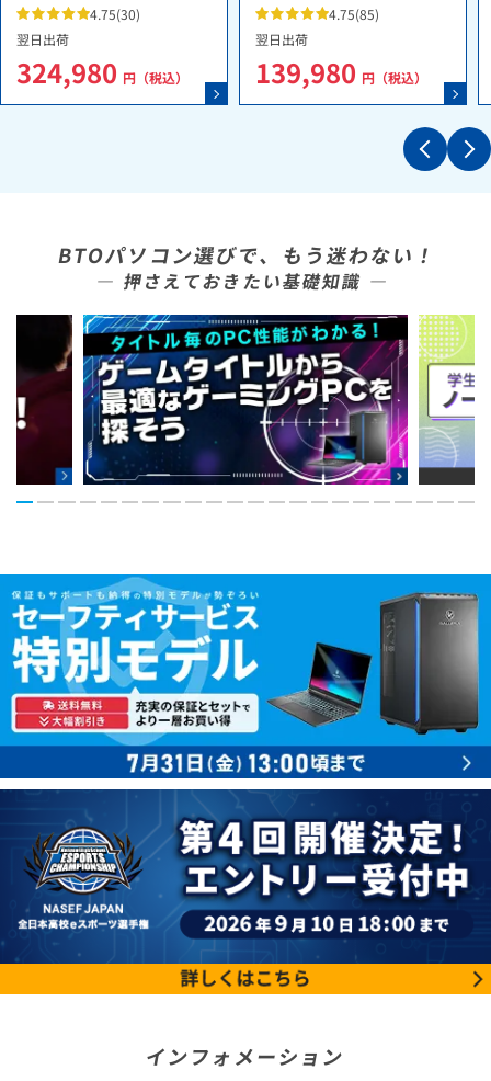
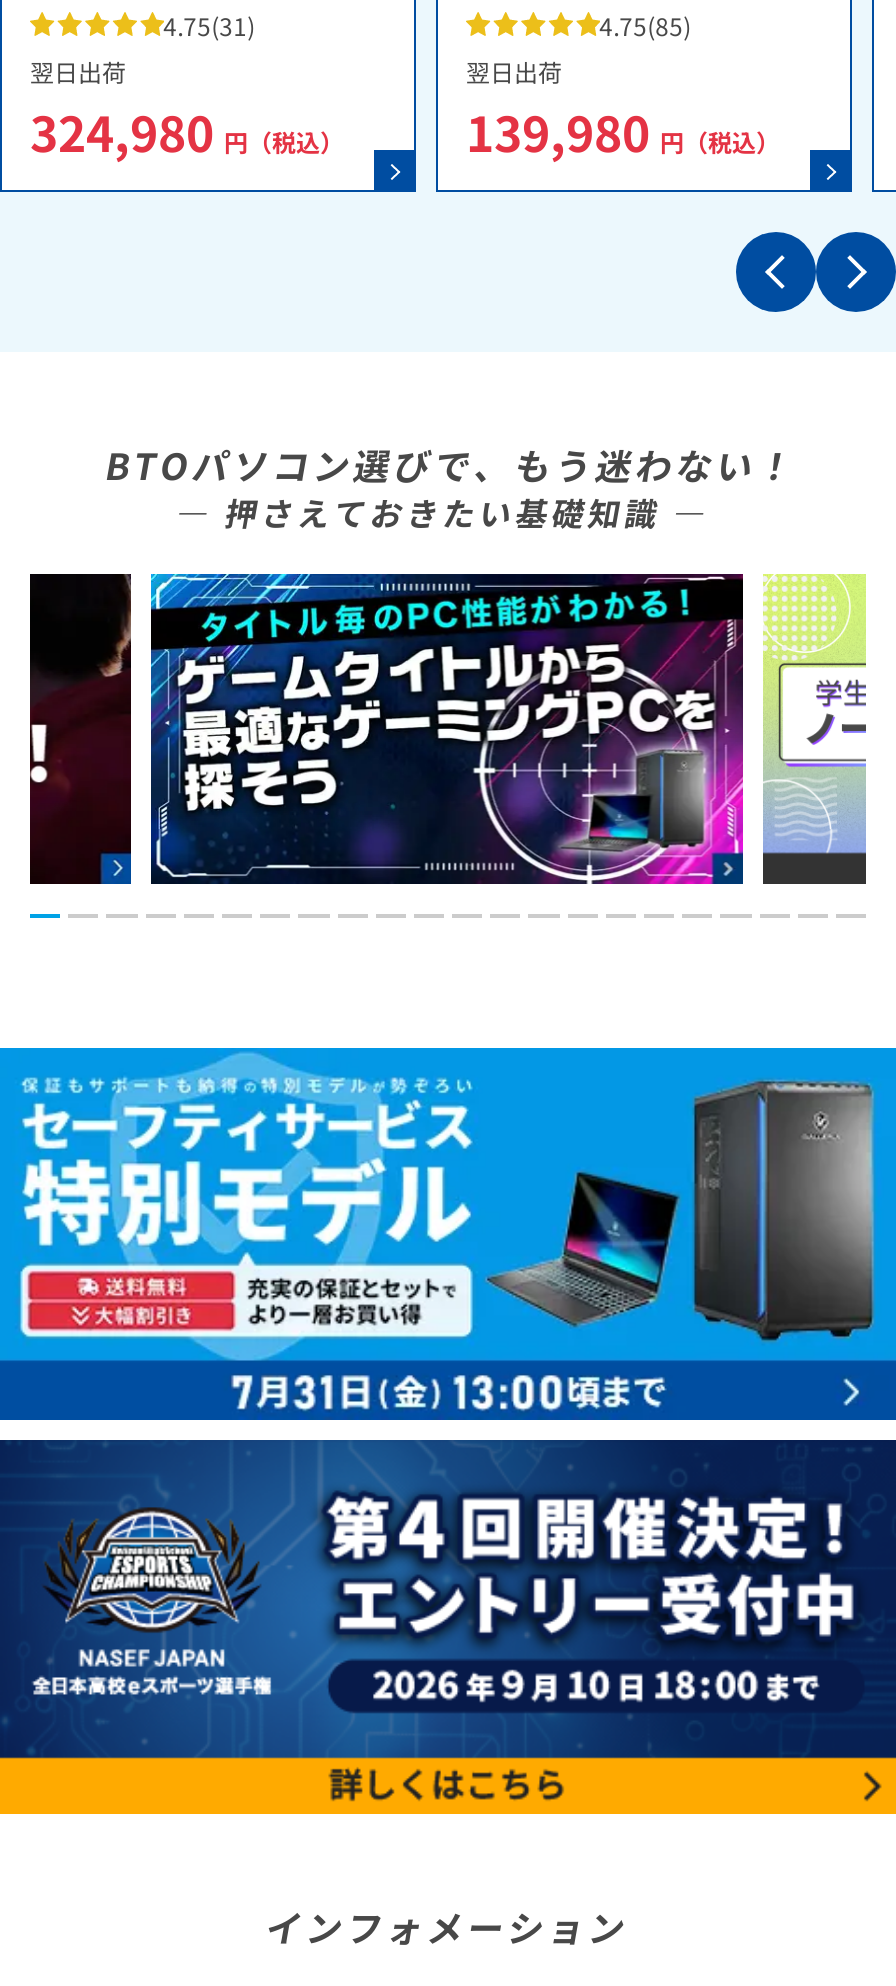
[90,4,140,23] 4.75(30) -> [163,8,255,42] 4.75(31)

